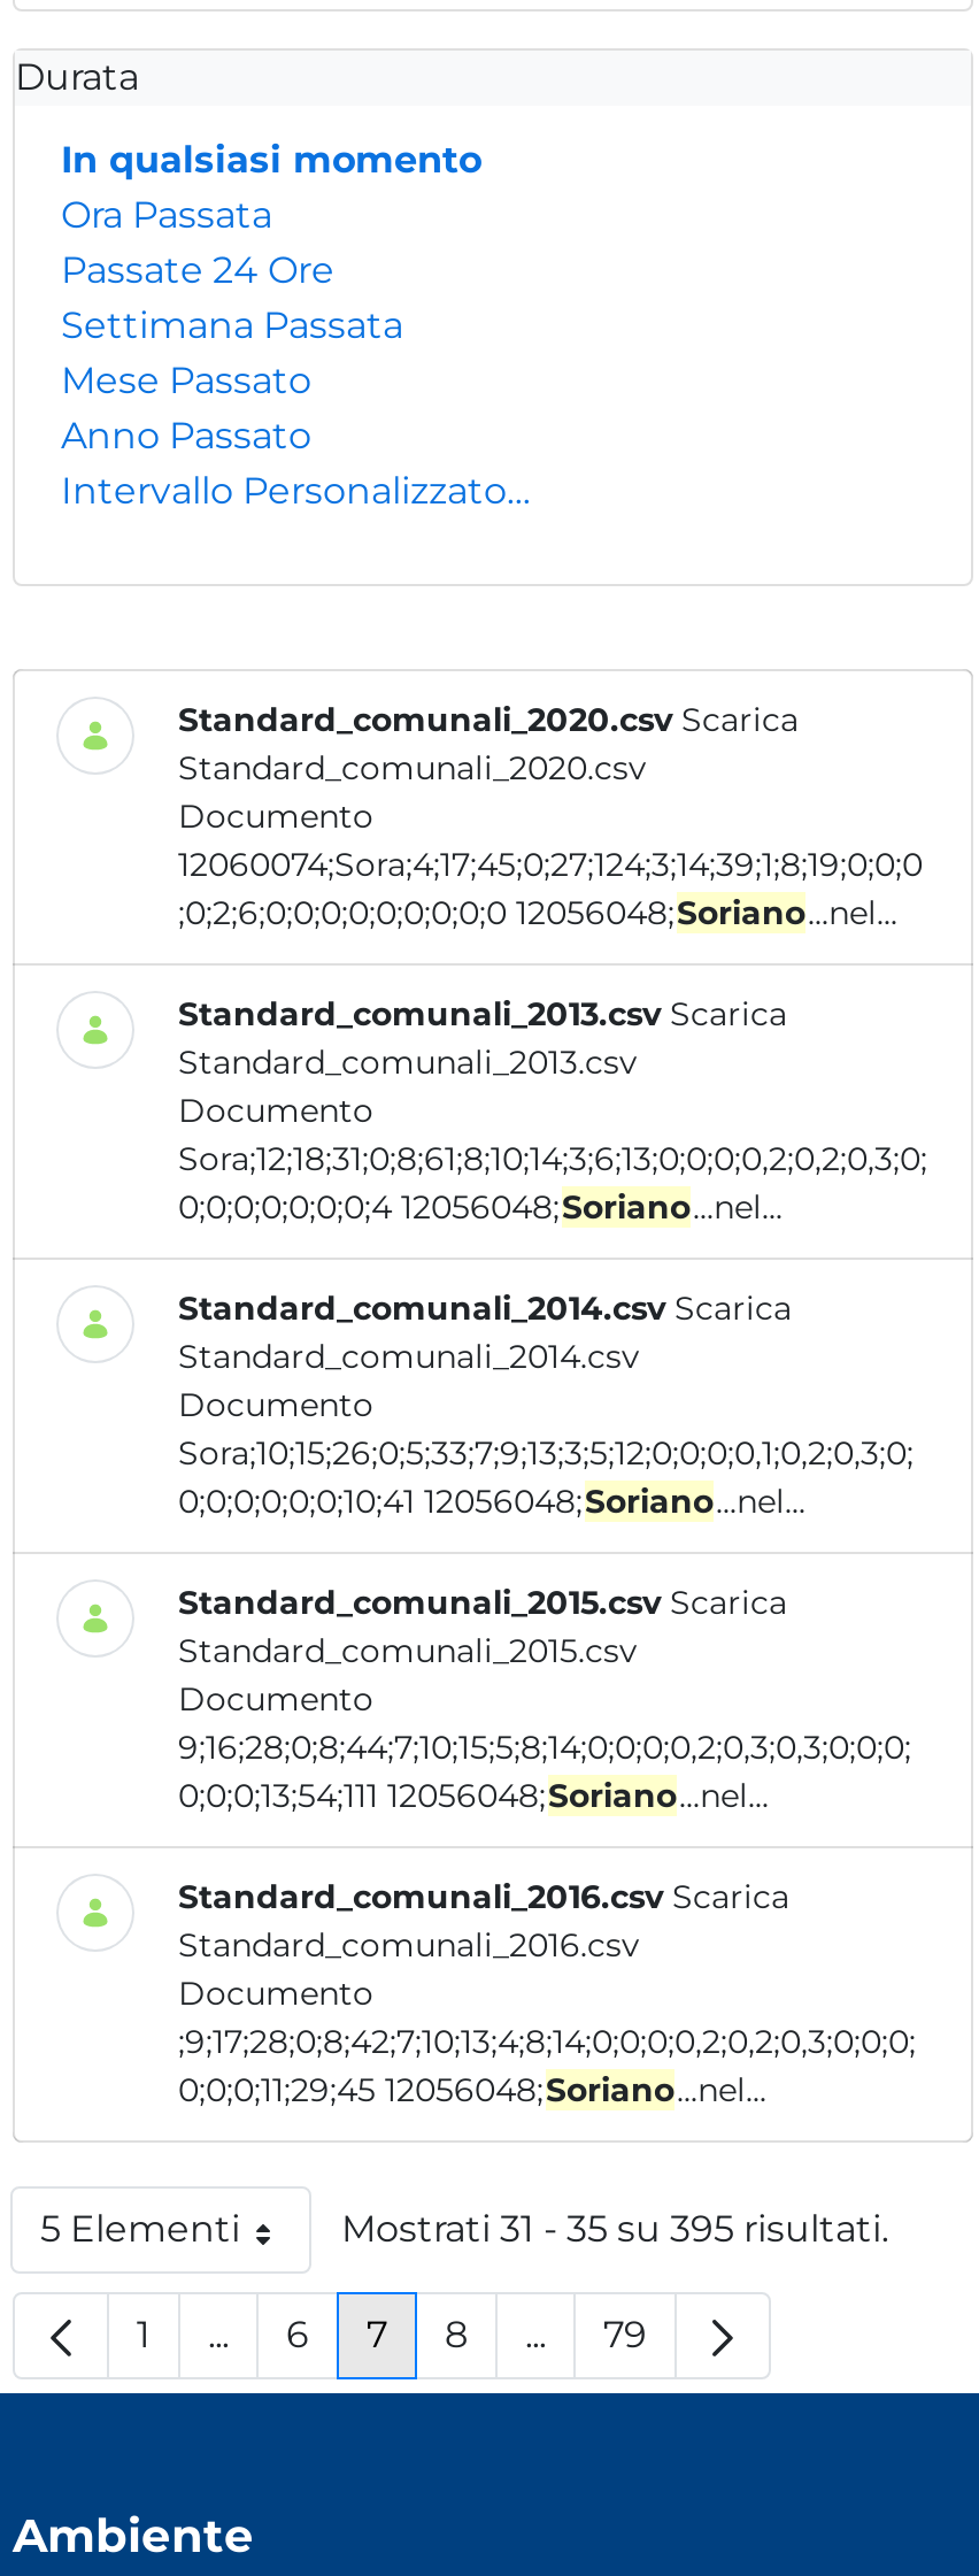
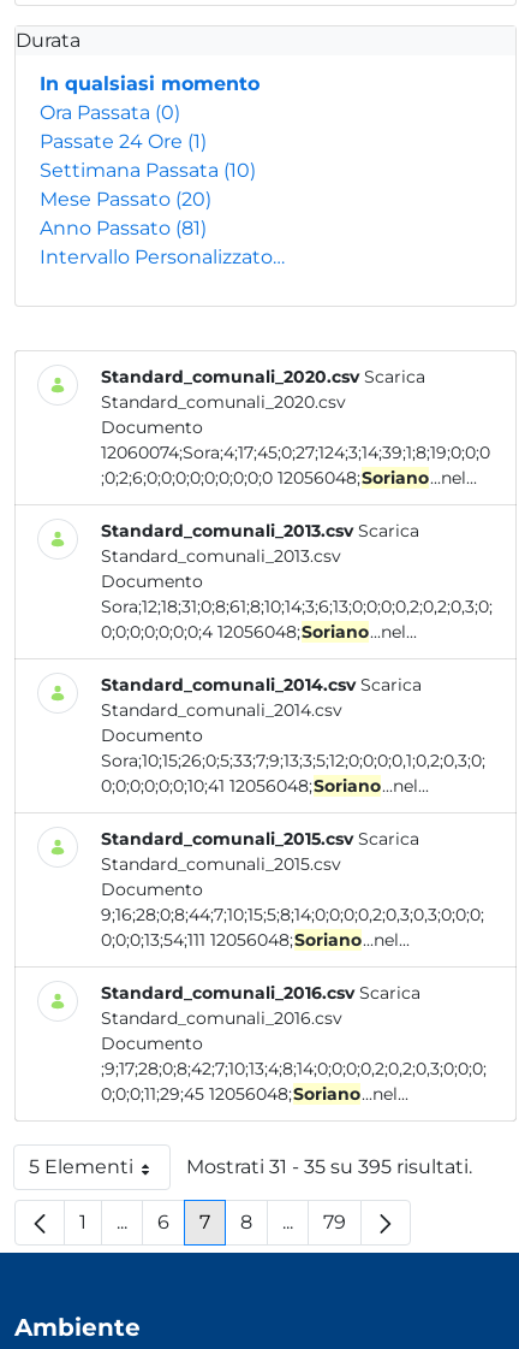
[61,193,403,457] Ora Passata | Passate 24 Ore | Settimana Passata | Mese Passato | Anno Passato -> [40,101,256,239] Ora Passata (0) | Passate 24 Ore (1) | Settimana Passata (10) | Mese Passato (20) | Anno Passato (81)

